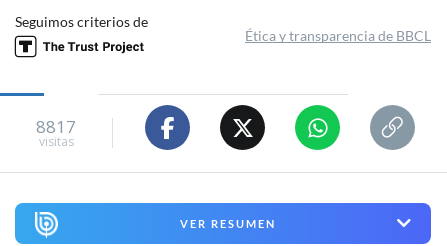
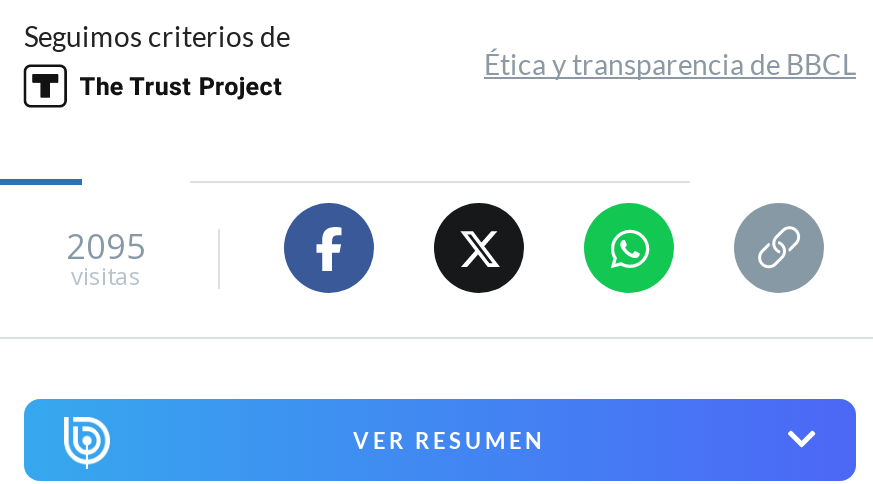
[36,115,76,138] 8817 -> [66,222,146,268] 2095

